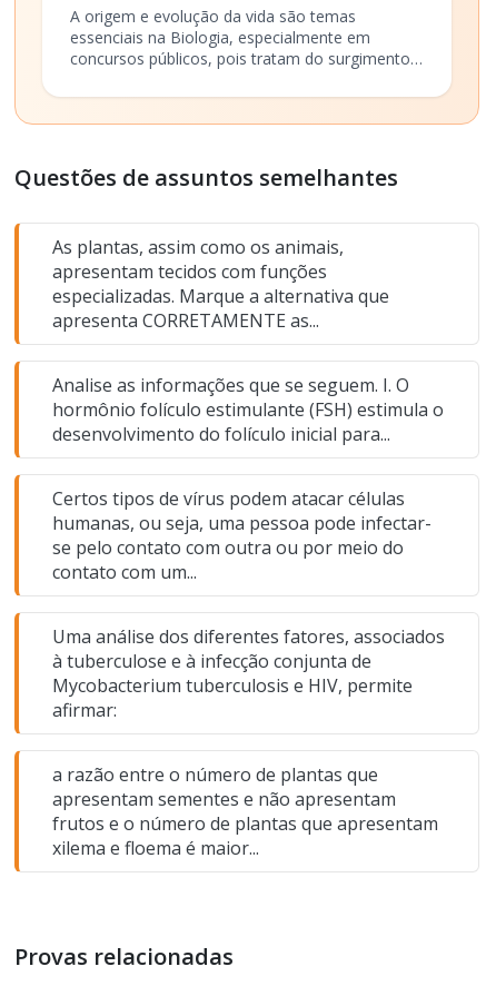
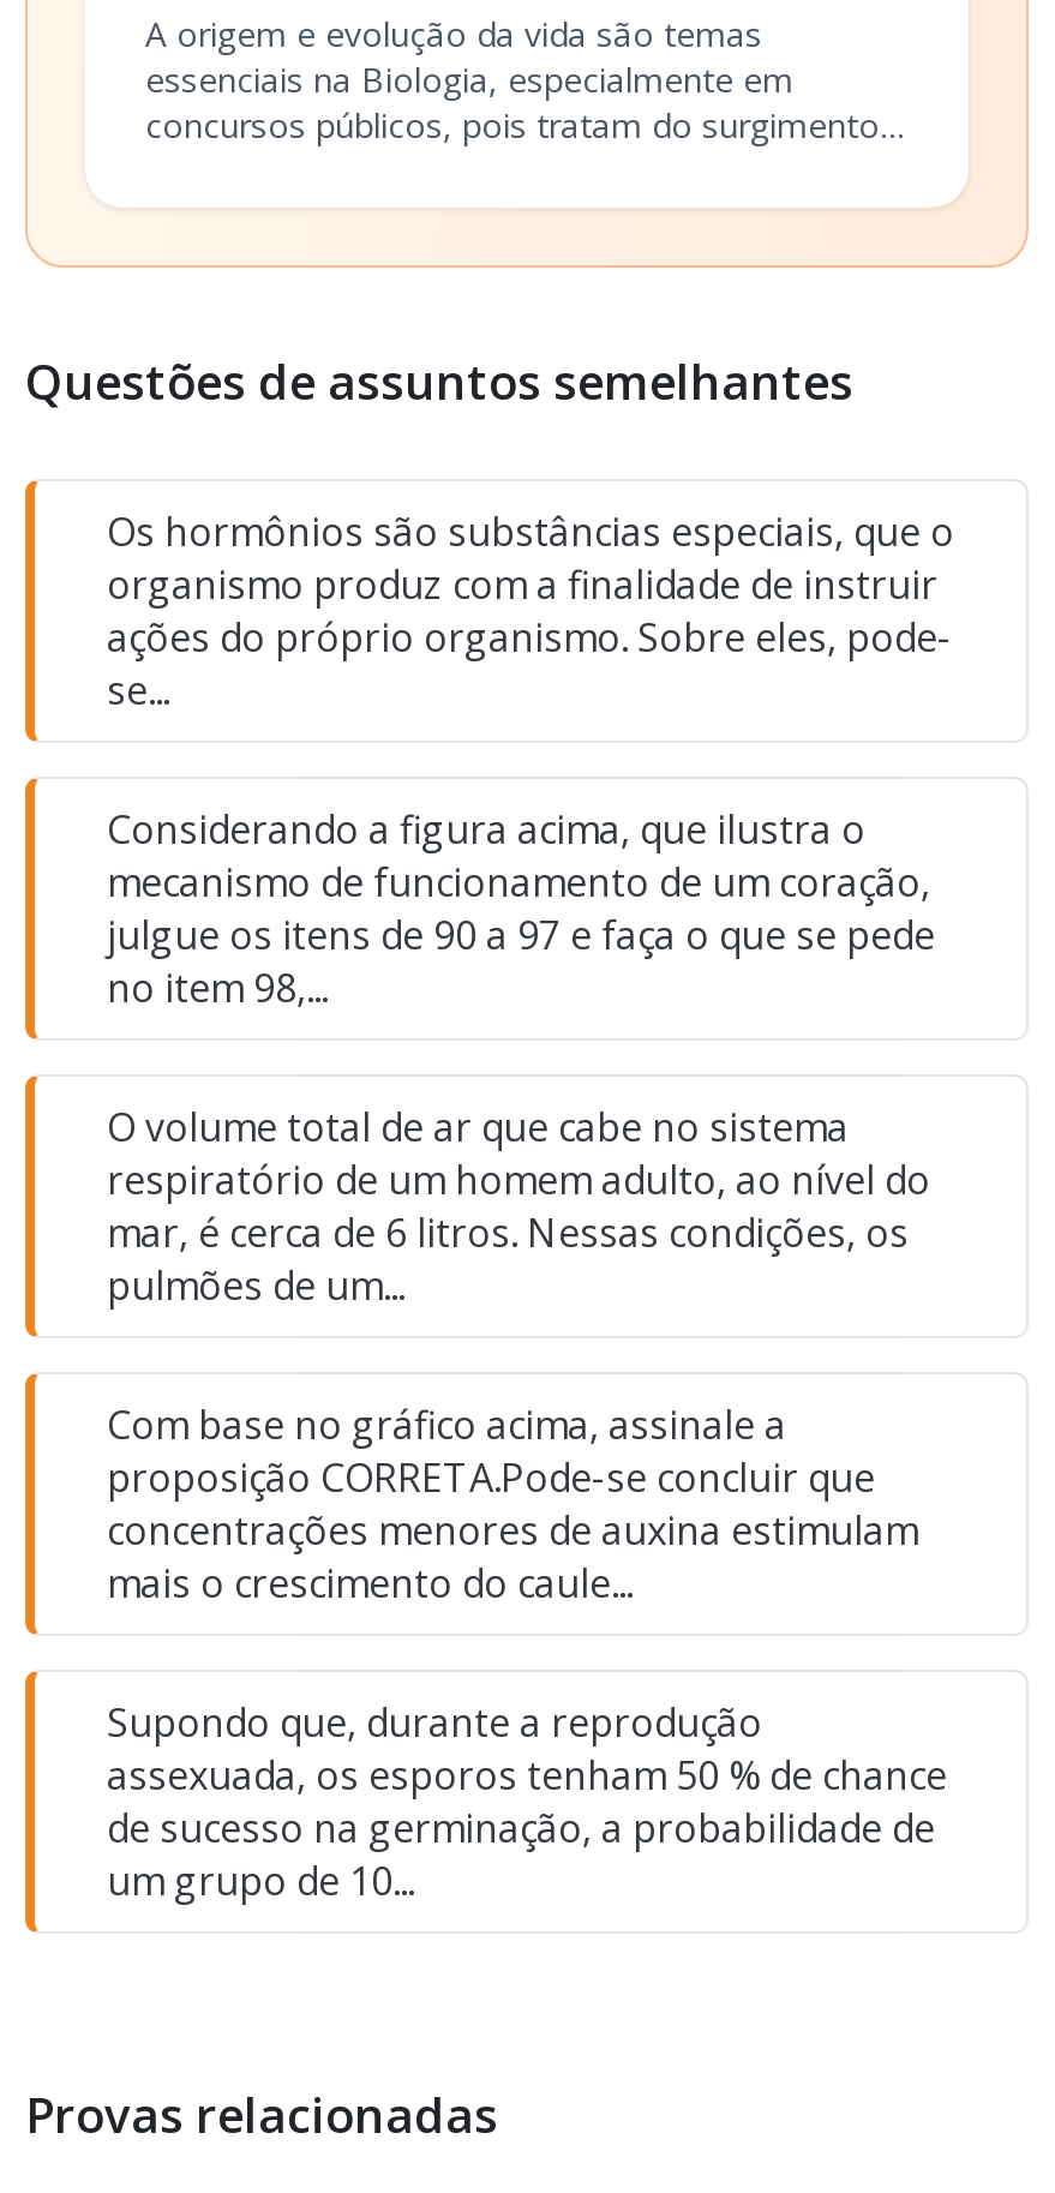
[52,235,389,333] As plantas, assim como os animais, | apresentam tecidos com funções | especializadas. Marque a alternativa que | apresenta CORRETAMENTE as... -> [107,505,954,717] Os hormônios são substâncias especiais, que o | organismo produz com a finalidade de instruir | ações do próprio organismo. Sobre eles, pode- | se...
[52,373,444,446] Analise as informações que se seguem. I. O | hormônio folículo estimulante (FSH) estimula o | desenvolvimento do folículo inicial para... -> [107,803,935,1014] Considerando a figura acima, que ilustra o | mecanismo de funcionamento de um coração, | julgue os itens de 90 a 97 e faça o que se pede | no item 98,...
[52,486,431,584] Certos tipos de vírus podem atacar células | humanas, ou seja, uma pessoa pode infectar- | se pelo contato com outra ou por meio do | contato com um... -> [107,1101,930,1312] O volume total de ar que cabe no sistema | respiratório de um homem adulto, ao nível do | mar, é cerca de 6 litros. Nessas condições, os | pulmões de um...
[52,624,445,722] Uma análise dos diferentes fatores, associados | à tuberculose e à infecção conjunta de | Mycobacterium tuberculosis e HIV, permite | afirmar: -> [107,1398,918,1610] Com base no gráfico acima, assinale a | proposição CORRETA.Pode-se concluir que | concentrações menores de auxina estimulam | mais o crescimento do caule...
[52,762,438,860] a razão entre o número de plantas que | apresentam sementes e não apresentam | frutos e o número de plantas que apresentam | xilema e floema é maior... -> [107,1696,947,1907] Supondo que, durante a reprodução | assexuada, os esporos tenham 50 % de chance | de sucesso na germinação, a probabilidade de | um grupo de 10...

